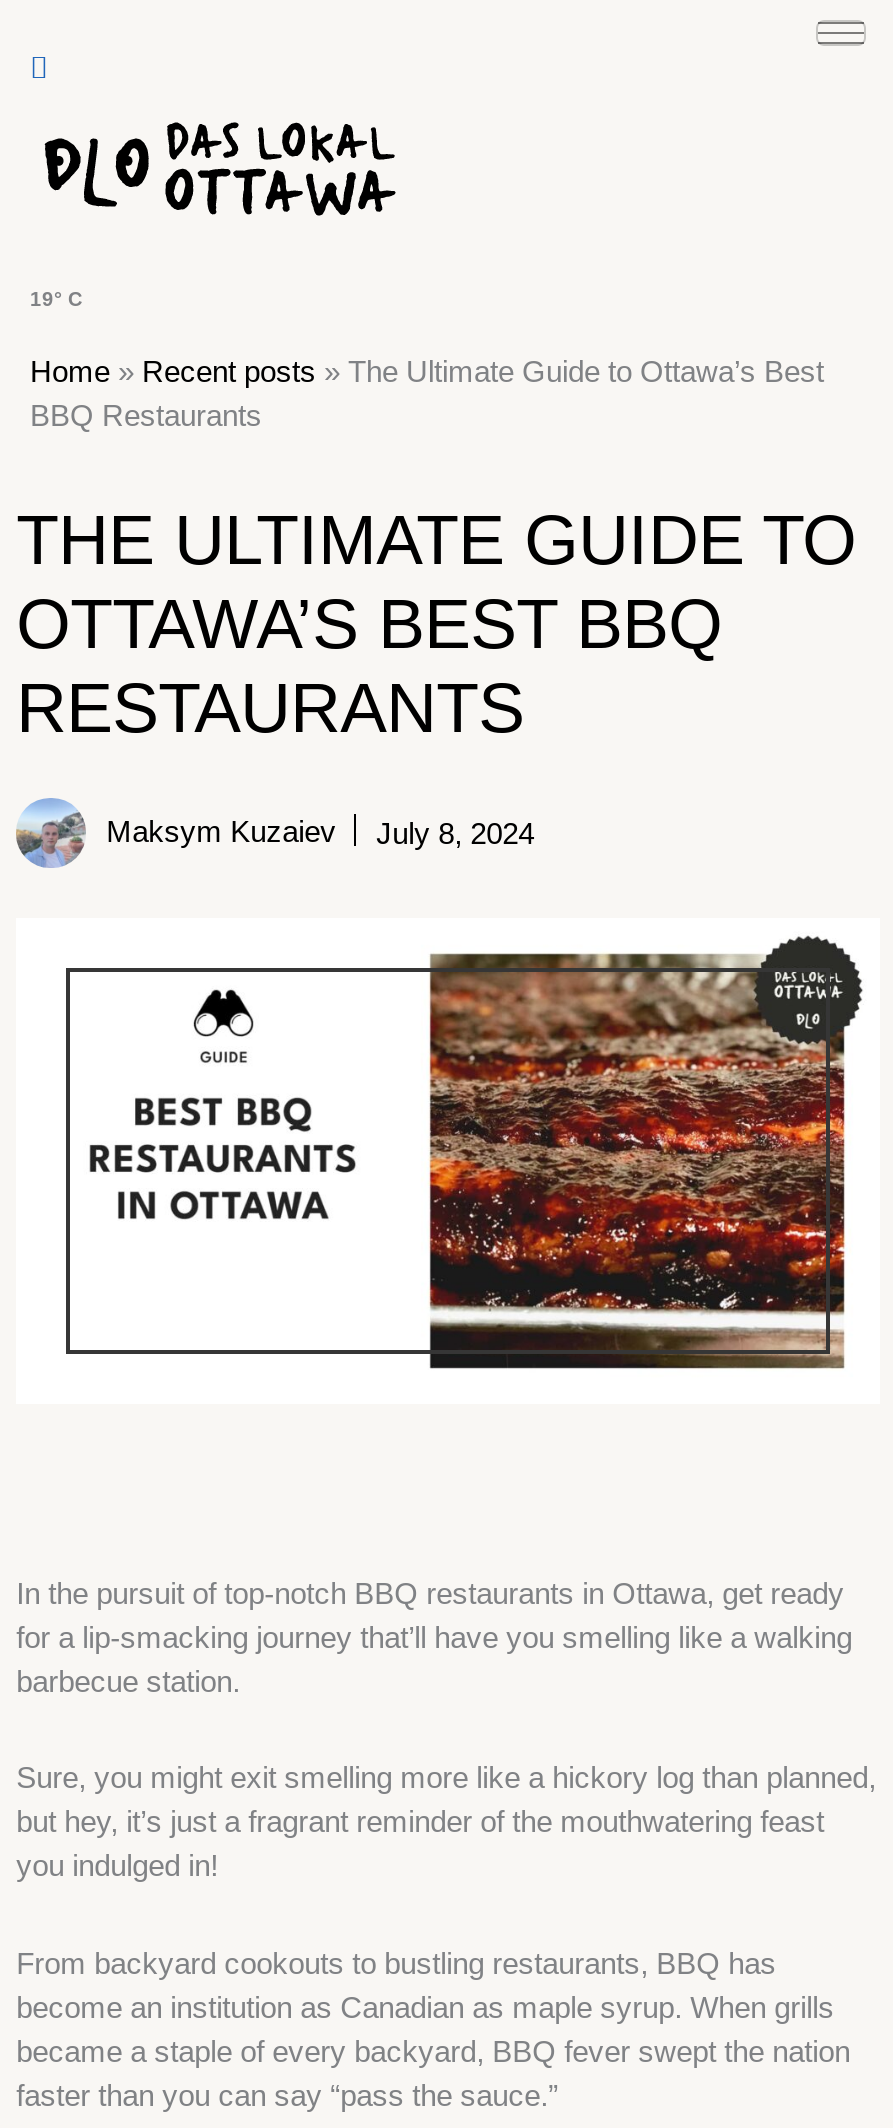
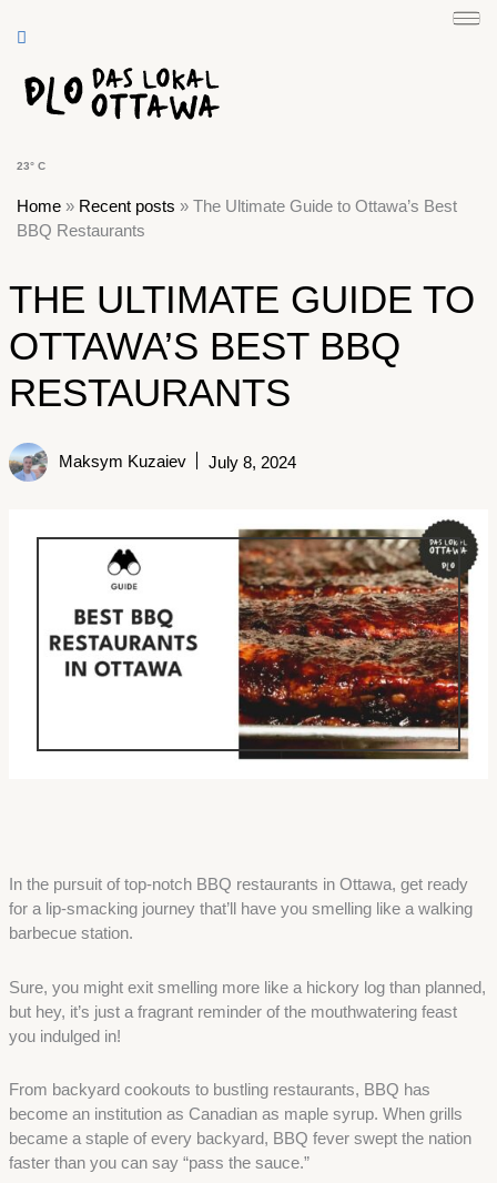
[30,288,82,310] 19° C -> [17,160,45,172] 23° C

